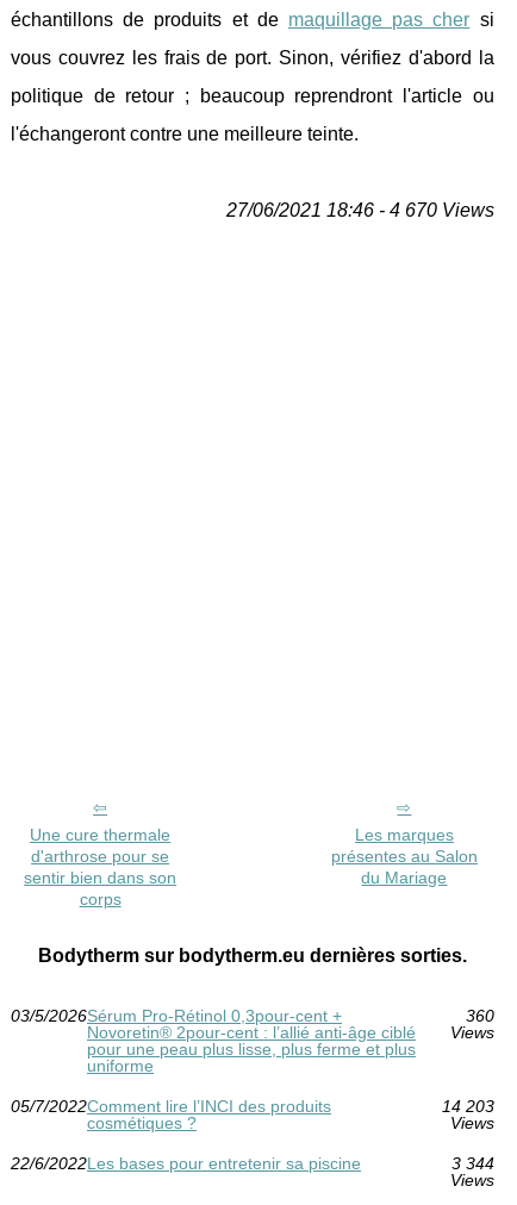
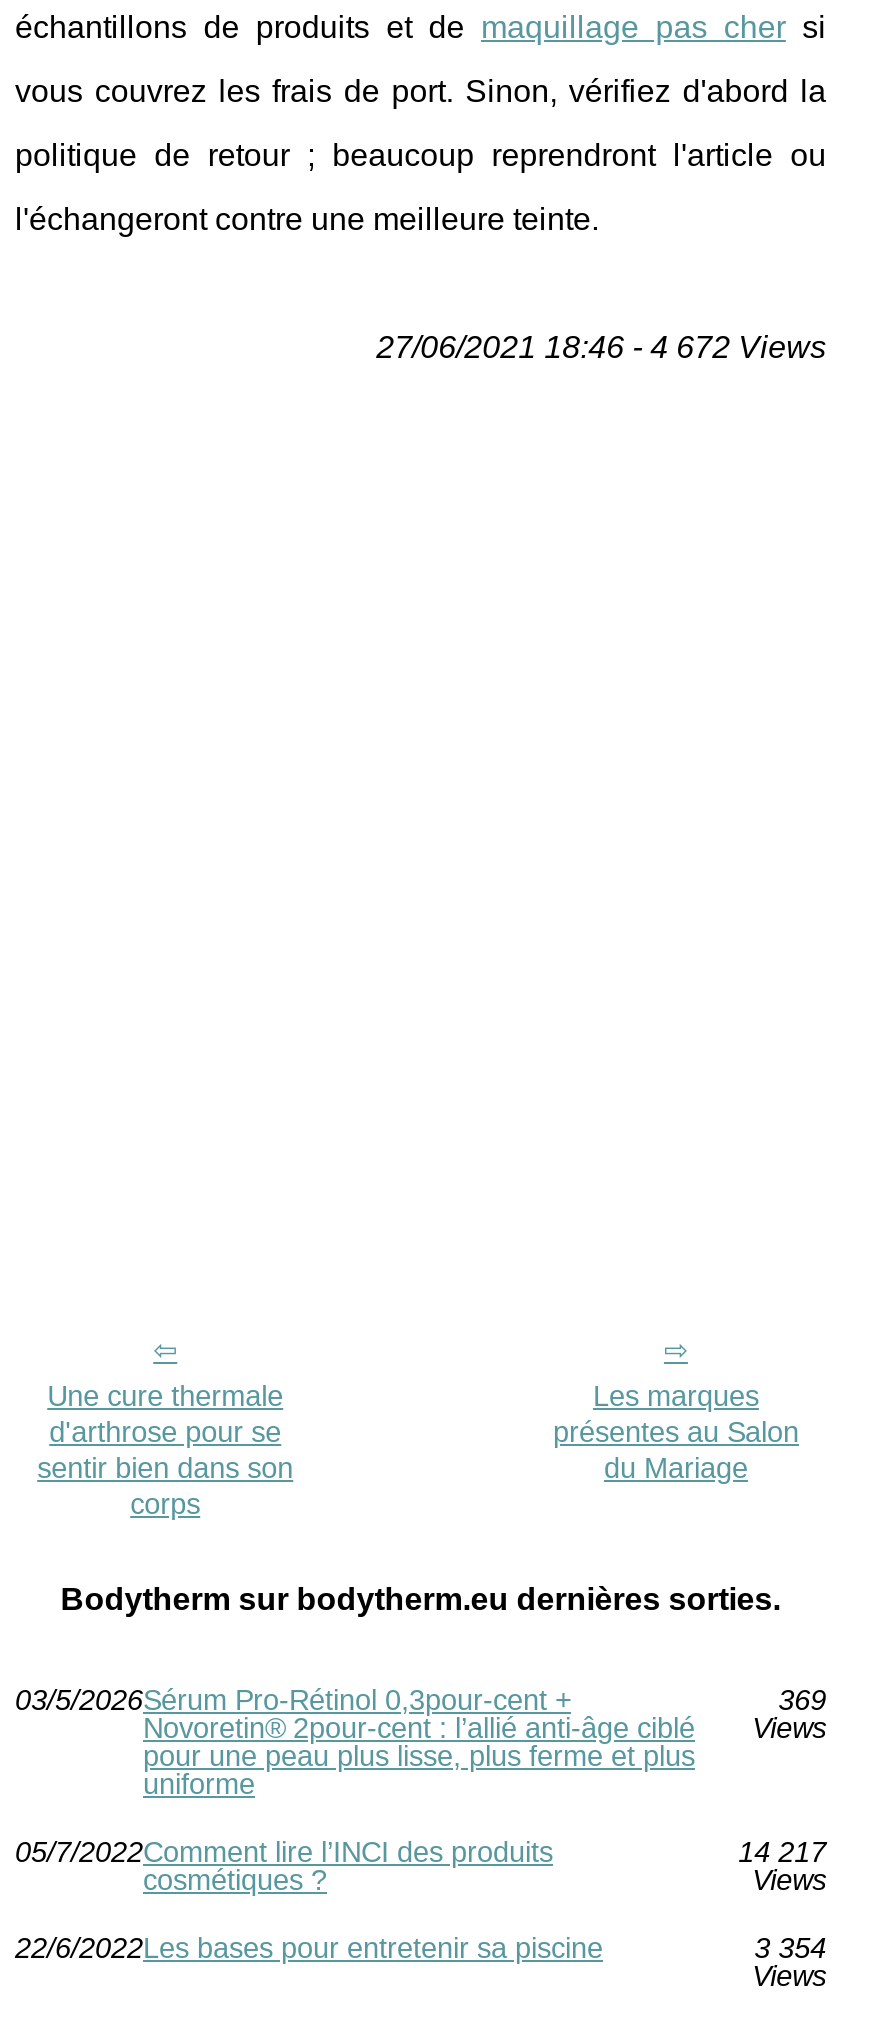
[226,201,494,221] 27/06/2021 18:46 - 4 670 Views -> [376,331,826,365] 27/06/2021 18:46 - 4 672 Views
[465,1007,494,1026] 360 -> [778,1685,826,1717] 369
[441,1097,494,1116] 14 203 -> [738,1837,826,1869] 14 217
[451,1154,494,1173] 3 344 -> [754,1933,826,1965] 3 354

